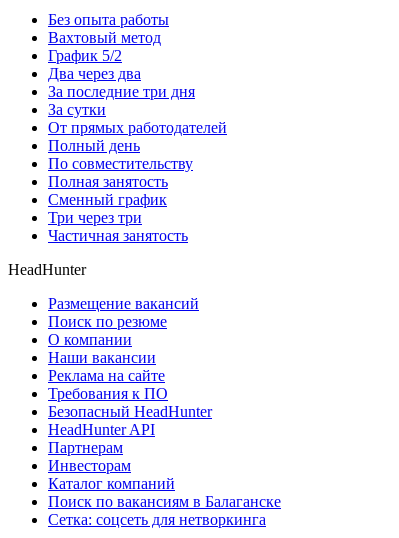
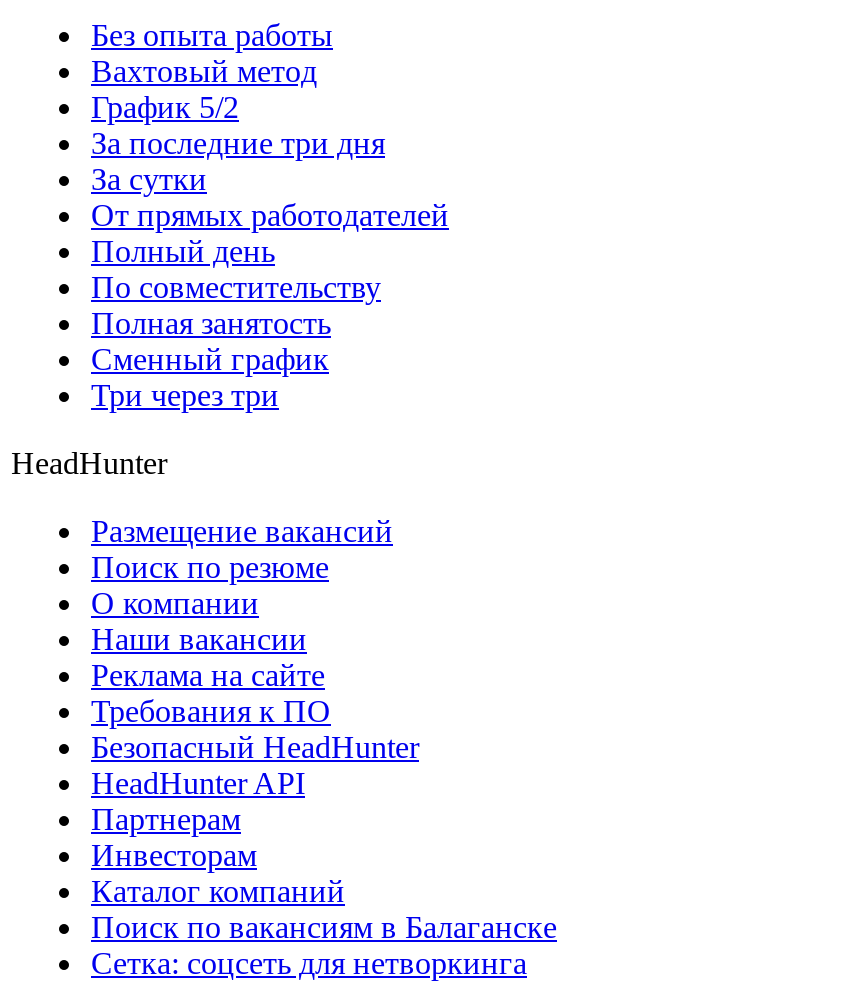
[48,65,141,82] Два через два -> none
[48,227,188,244] Частичная занятость -> none

